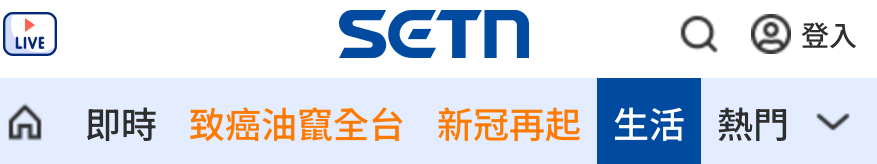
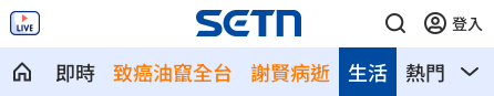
[437,95,581,147] 新冠再起 -> [250,57,330,86] 謝賢病逝

